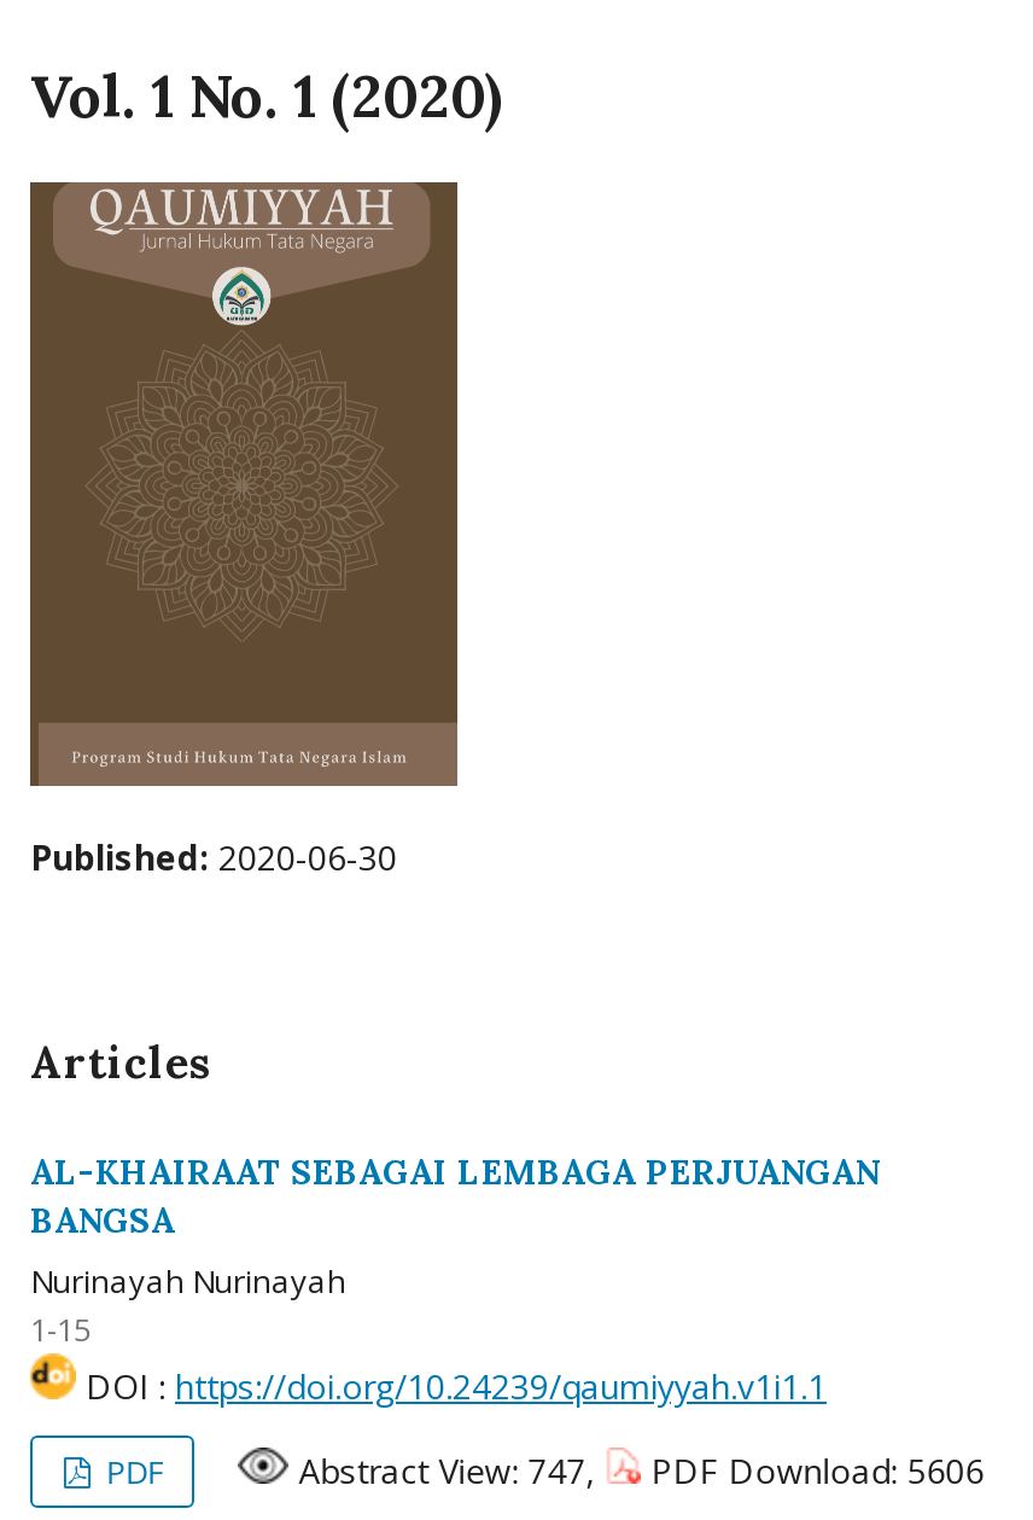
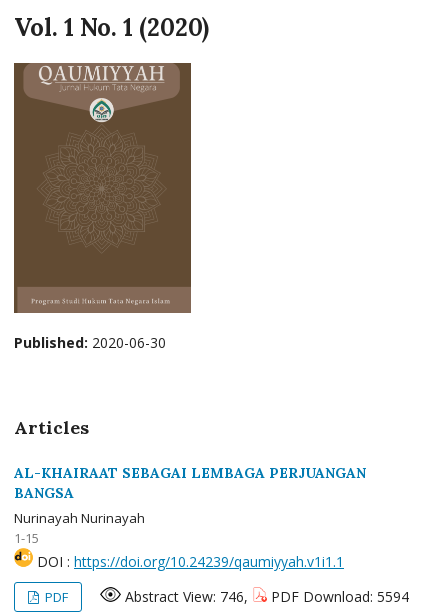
[289,1448,605,1493] Abstract View: 747, -> [121,587,252,606] Abstract View: 746,
[641,1448,984,1493] PDF Download: 5606 -> [267,587,409,606] PDF Download: 5594

